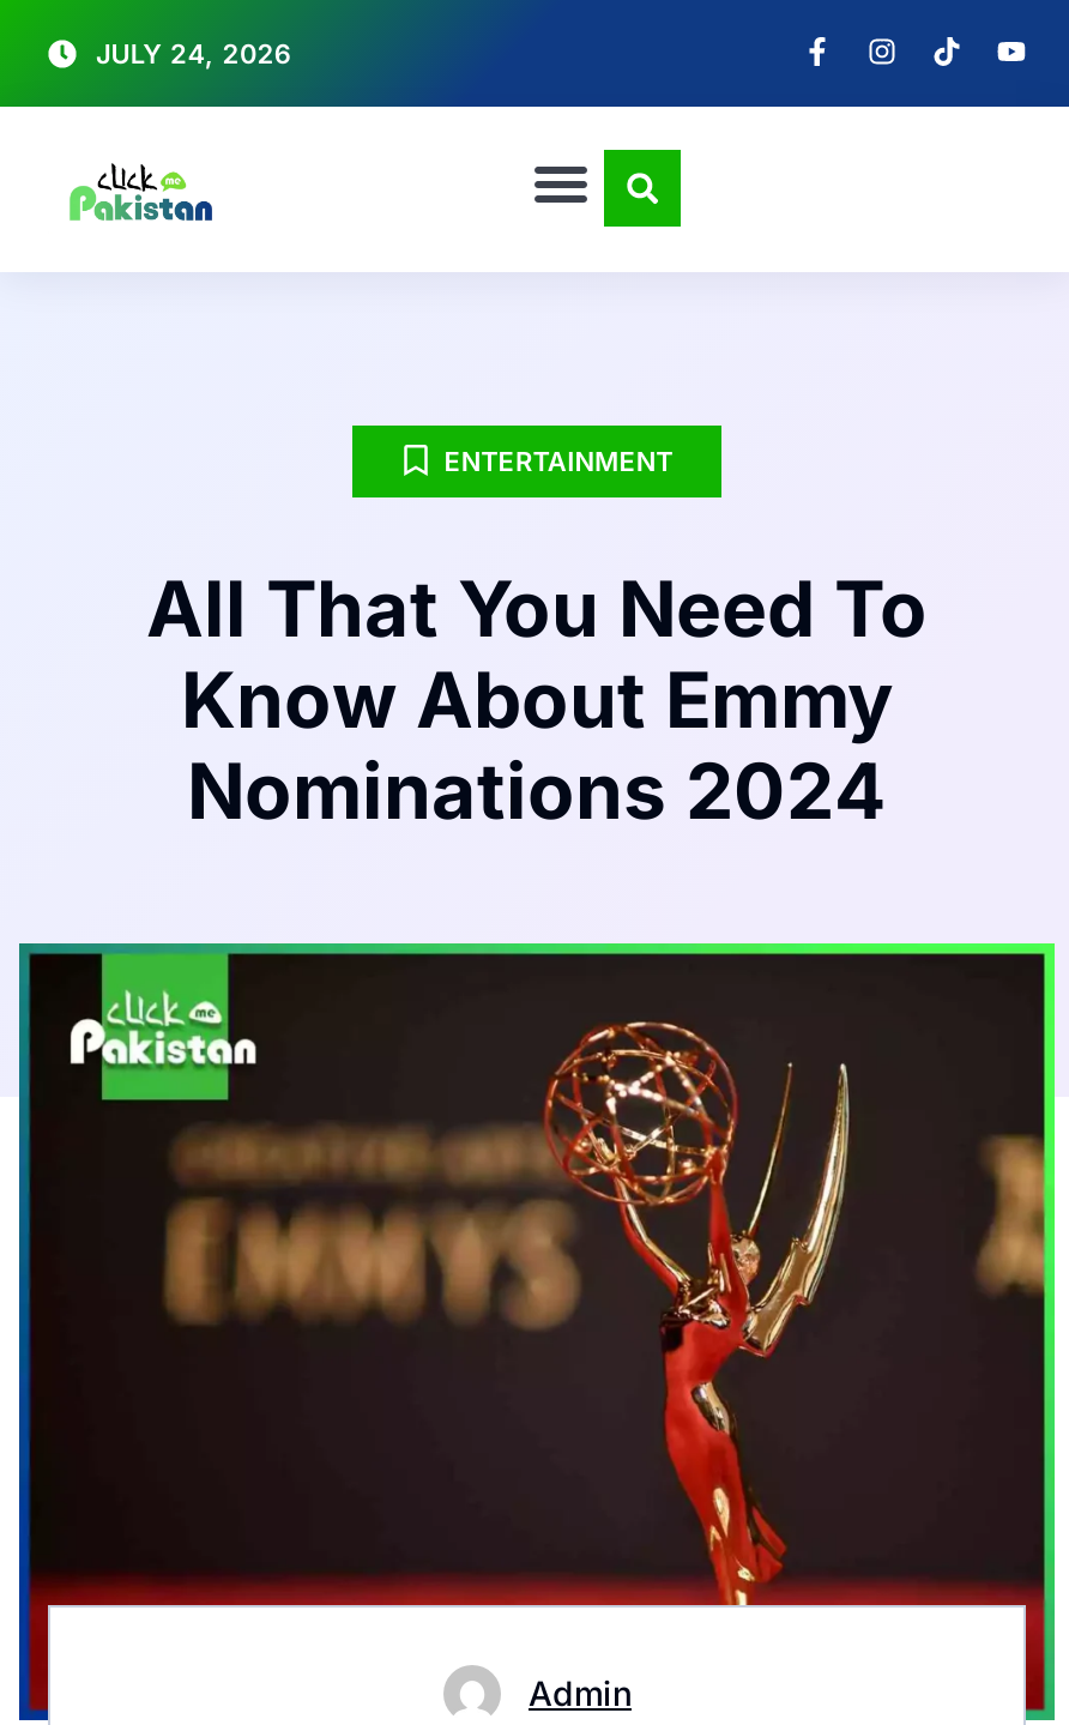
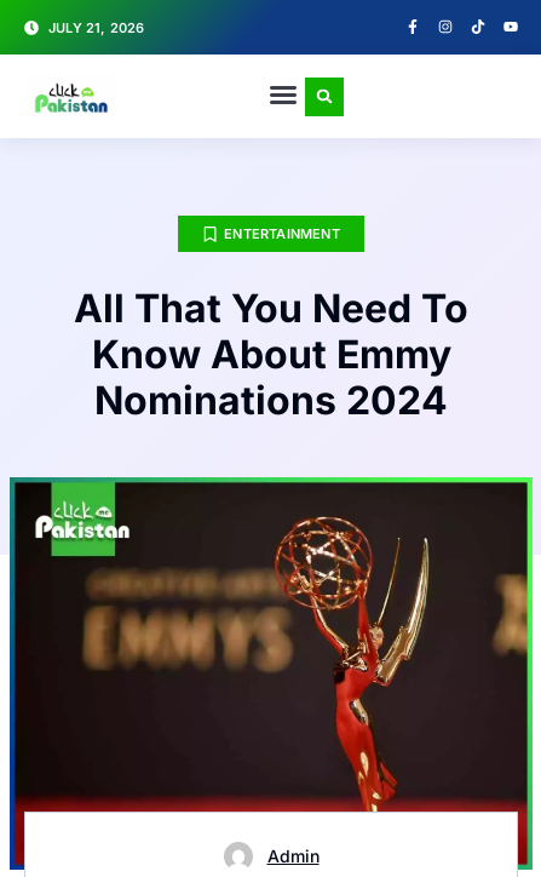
[96,36,291,70] JULY 24, 2026 -> [48,19,145,36] JULY 21, 2026

